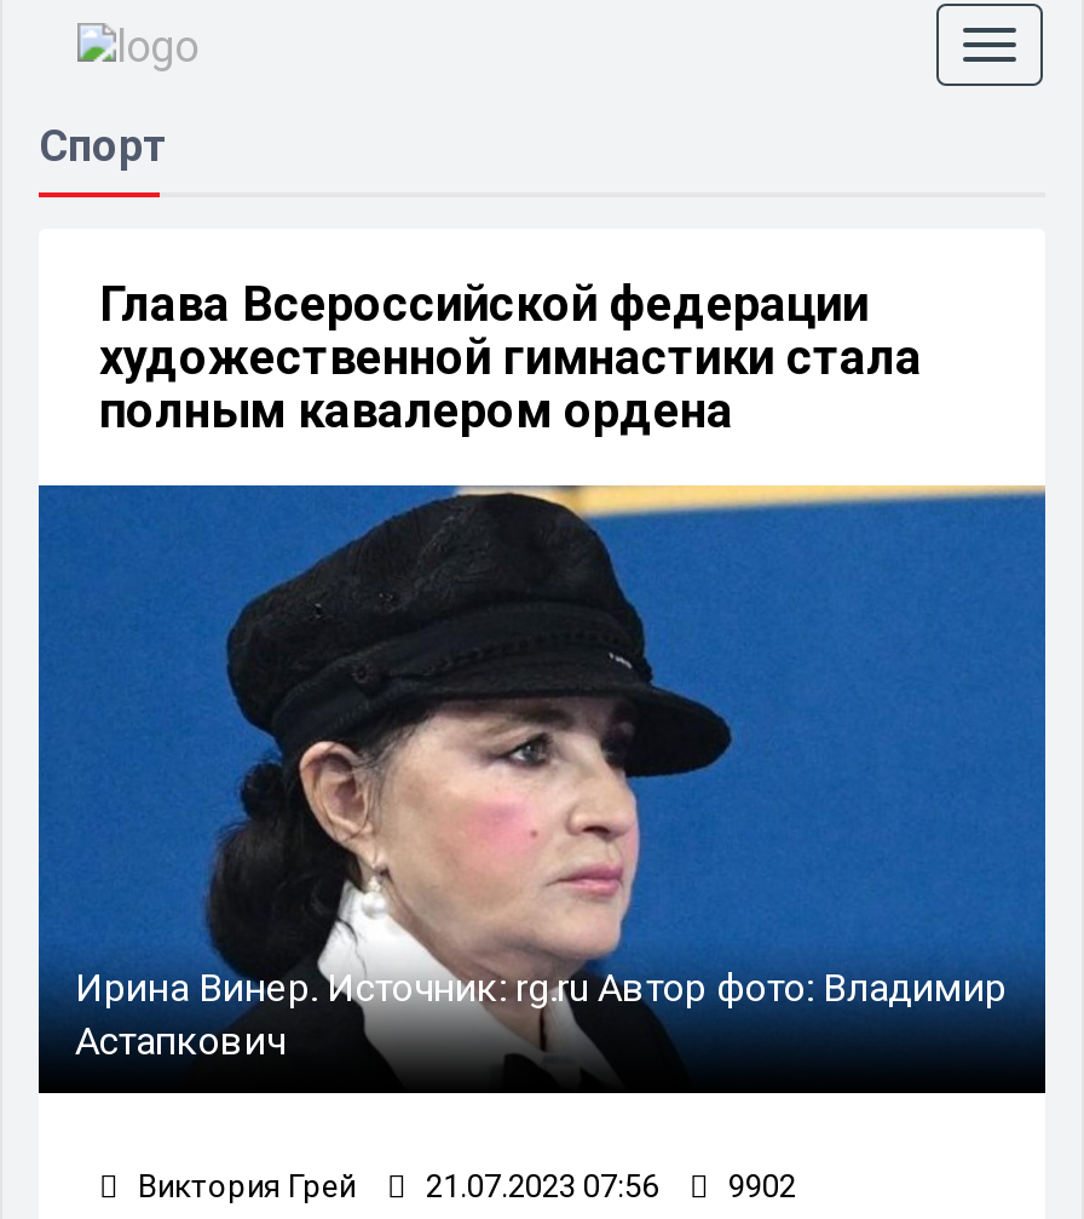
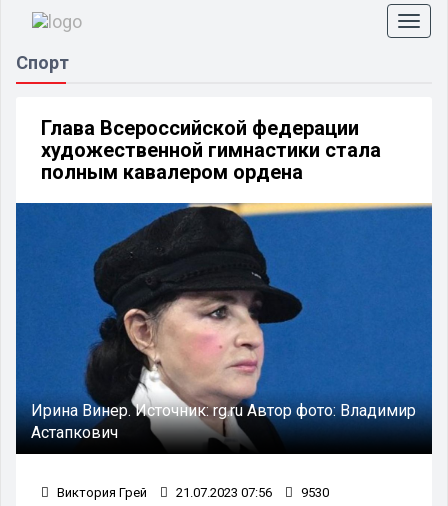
[131,1168,796,1204] Виктория Грей 21.07.2023 07:56 9902 -> [54,485,329,500] Виктория Грей 21.07.2023 07:56 9530

